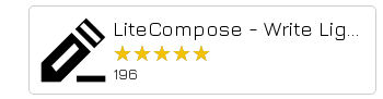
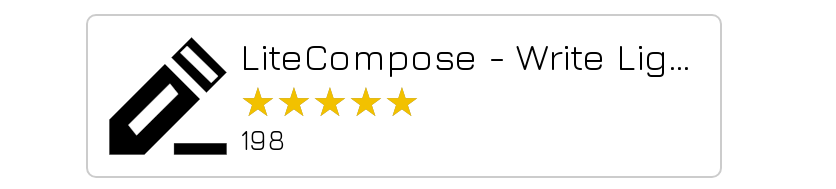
[113,64,138,83] 196 -> [240,122,286,156] 198

